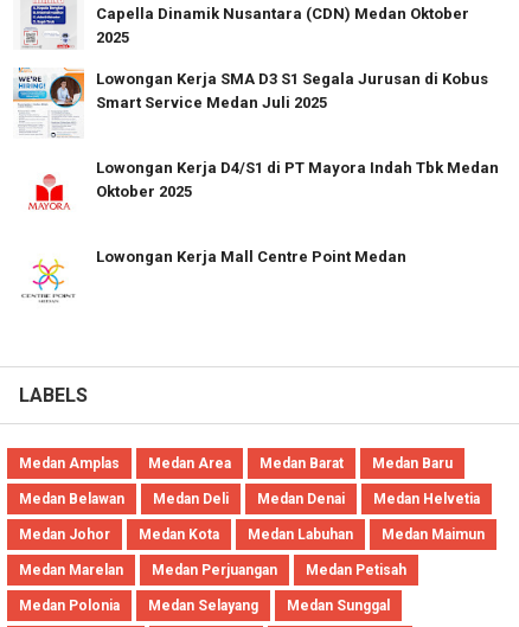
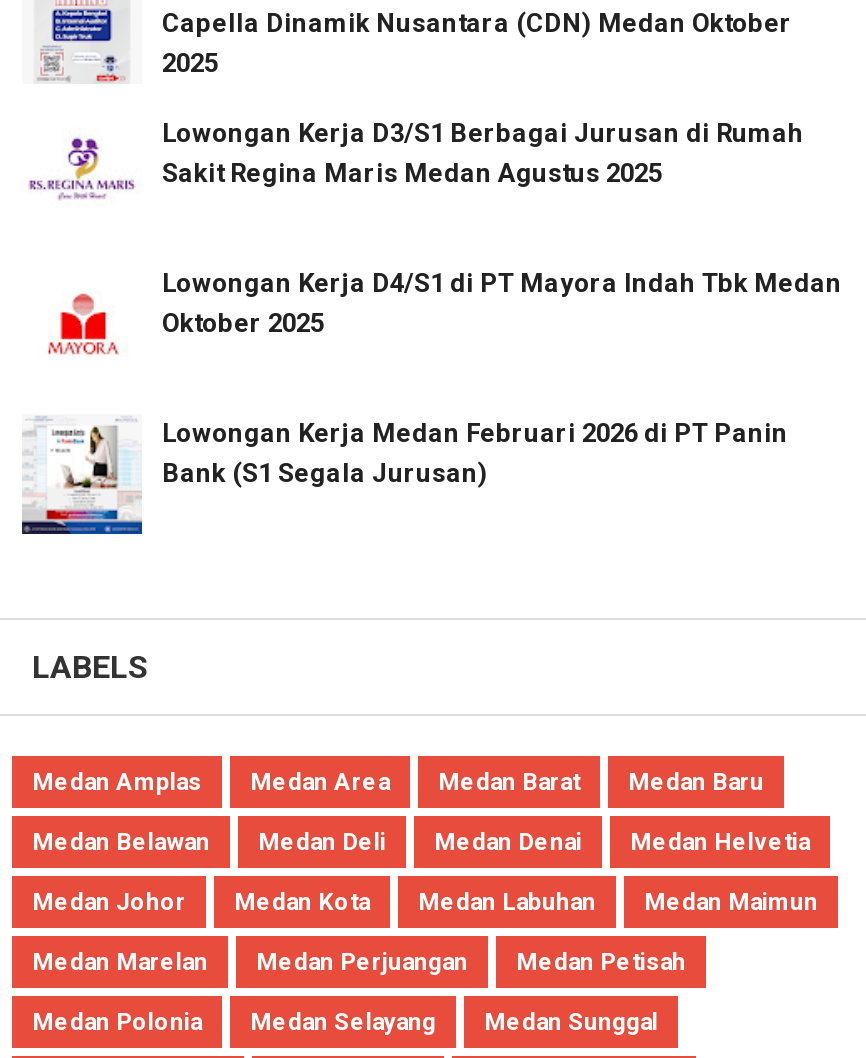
[12,66,488,139] [image] | Lowongan Kerja SMA D3 S1 Segala Jurusan di Kobus | Smart Service Medan Juli 2025 -> [22,114,804,232] [image] | Lowongan Kerja D3/S1 Berbagai Jurusan di Rumah | Sakit Regina Maris Medan Agustus 2025
[13,247,406,316] [image] | Lowongan Kerja Mall Centre Point Medan -> [20,416,788,536] [image] | Lowongan Kerja Medan Februari 2026 di PT Panin | Bank (S1 Segala Jurusan)

